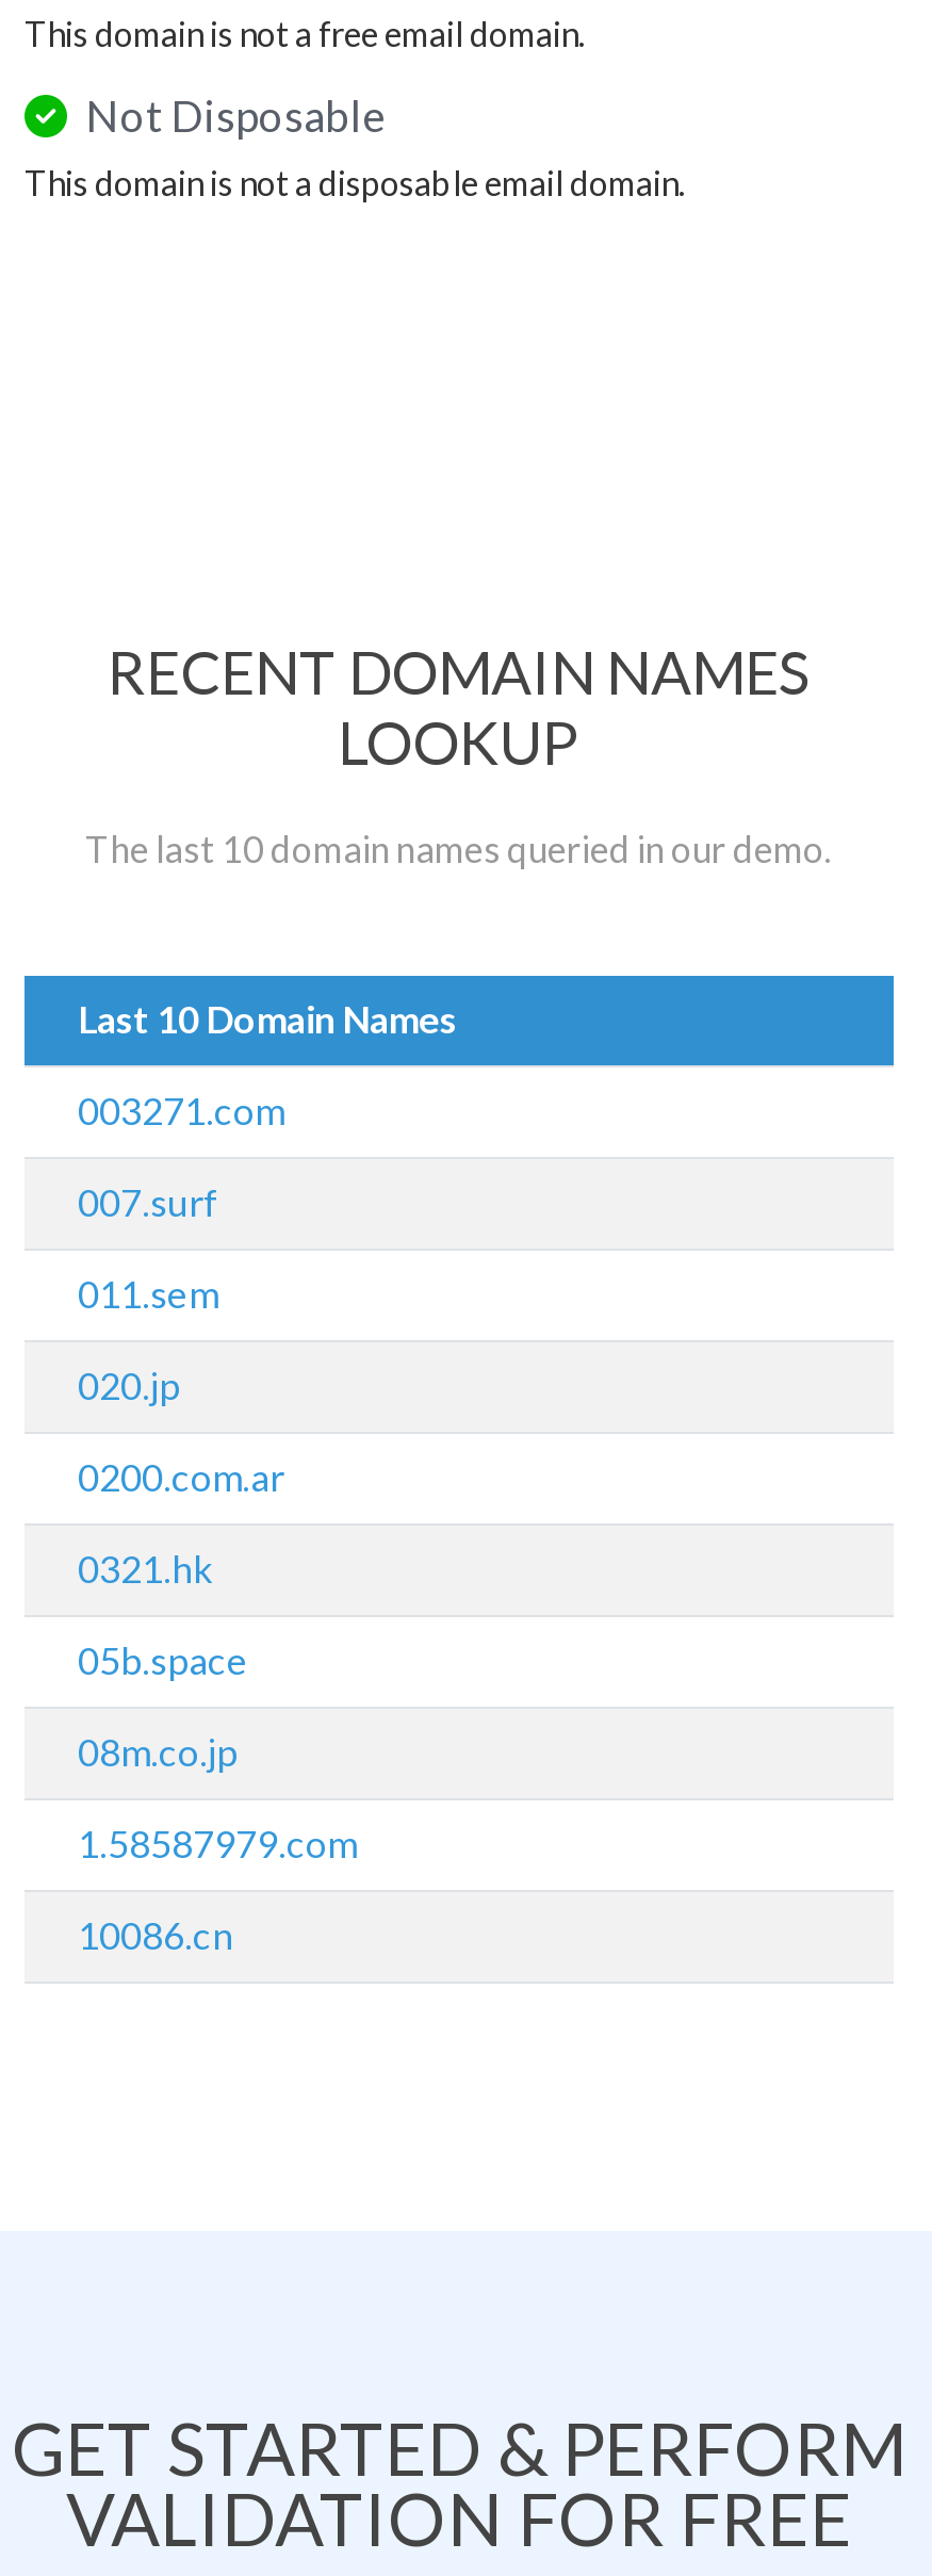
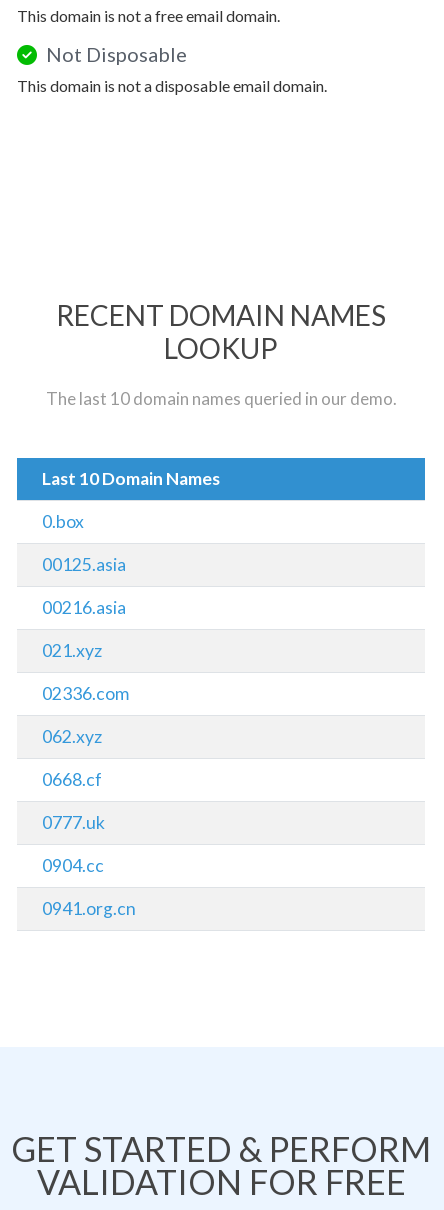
[78,1089,284,1134] 003271.com -> [42,511,84,532] 0.box
[78,1180,218,1225] 007.surf -> [42,554,126,575] 00125.asia
[78,1272,218,1317] 011.sem -> [42,597,126,618] 00216.asia
[78,1364,180,1408] 020.jp -> [42,640,102,661] 021.xyz
[78,1455,284,1500] 0200.com.ar -> [42,683,129,704] 02336.com
[78,1547,212,1592] 0321.hk -> [42,726,102,747] 062.xyz
[78,1638,248,1683] 05b.space -> [42,769,102,790] 0668.cf
[78,1730,238,1775] 08m.co.jp -> [42,812,105,833] 0777.uk
[78,1822,357,1866] 1.58587979.com -> [42,855,104,876] 0904.cc
[78,1913,233,1958] 10086.cn -> [42,898,136,919] 0941.org.cn

